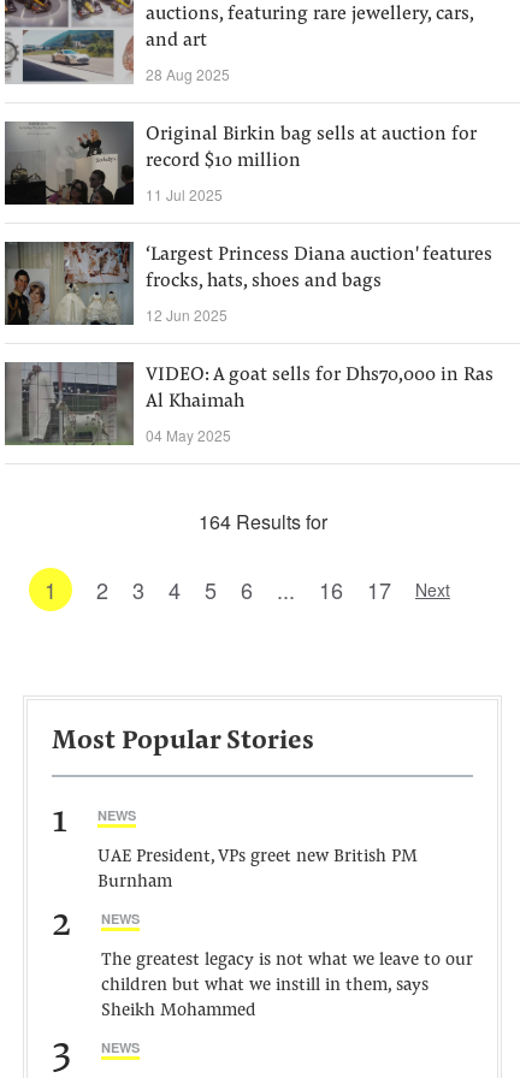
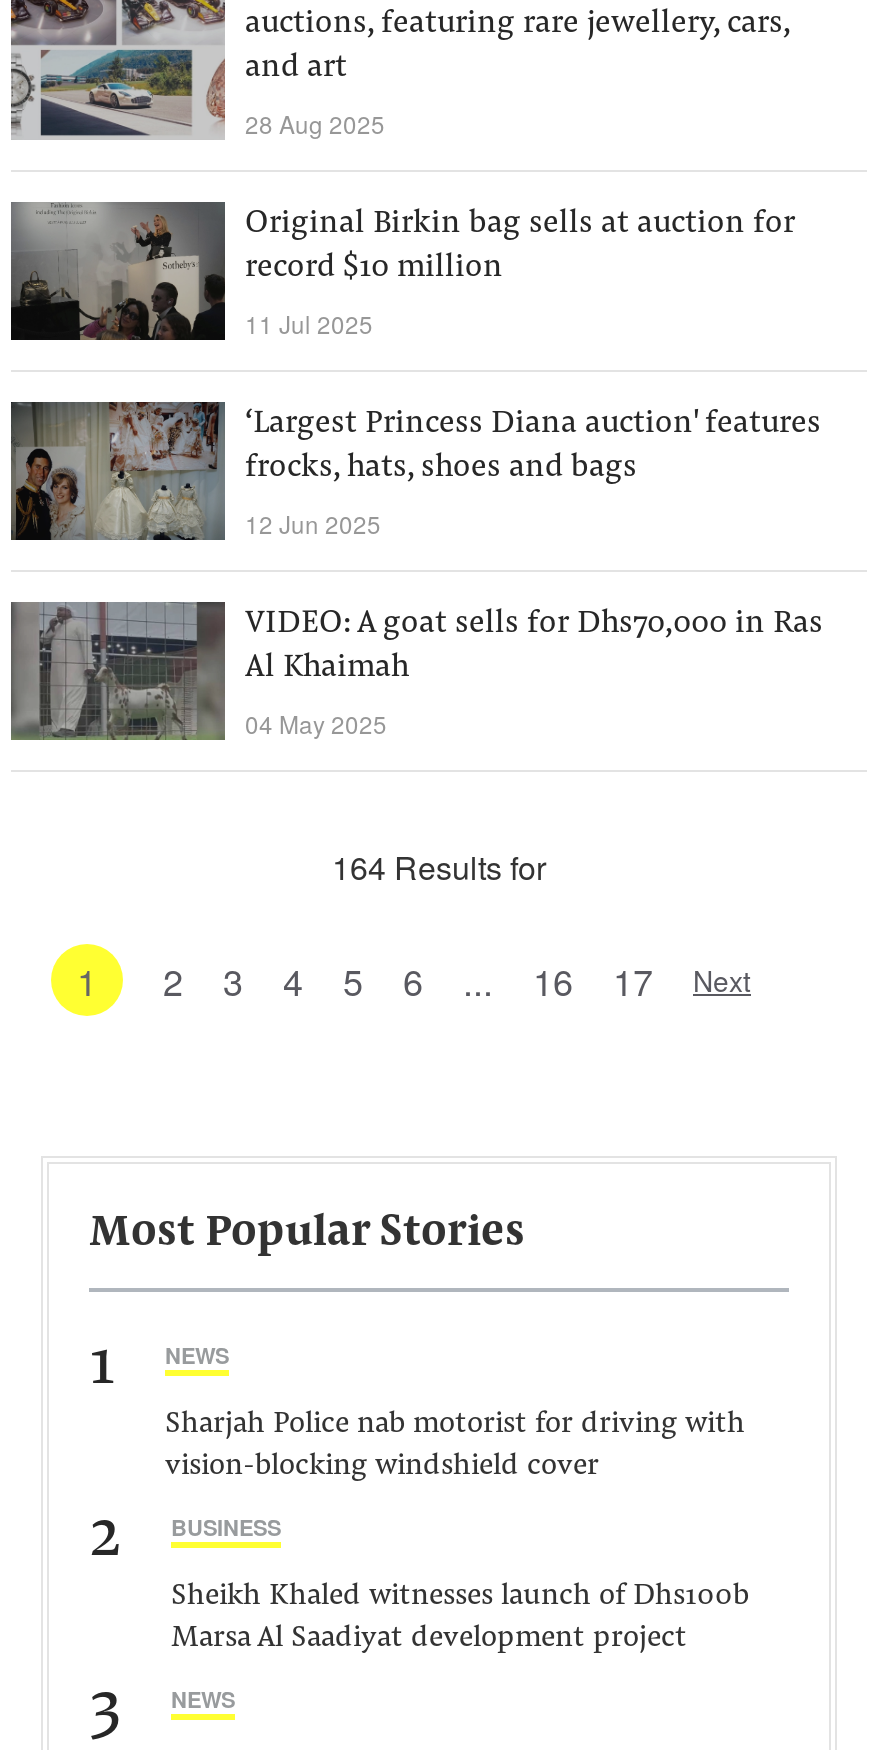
[97,848,418,892] UAE President, VPs greet new British PM | Burnham -> [165,1410,745,1482] Sharjah Police nab motorist for driving with | vision-blocking windshield cover
[101,910,140,928] NEWS -> [171,1512,281,1542] BUSINESS
[101,952,473,1020] The greatest legacy is not what we leave to our | children but what we instill in them, says | Sheikh Mohammed -> [171,1582,749,1654] Sheikh Khaled witnesses launch of Dhs100b | Marsa Al Saadiyat development project

